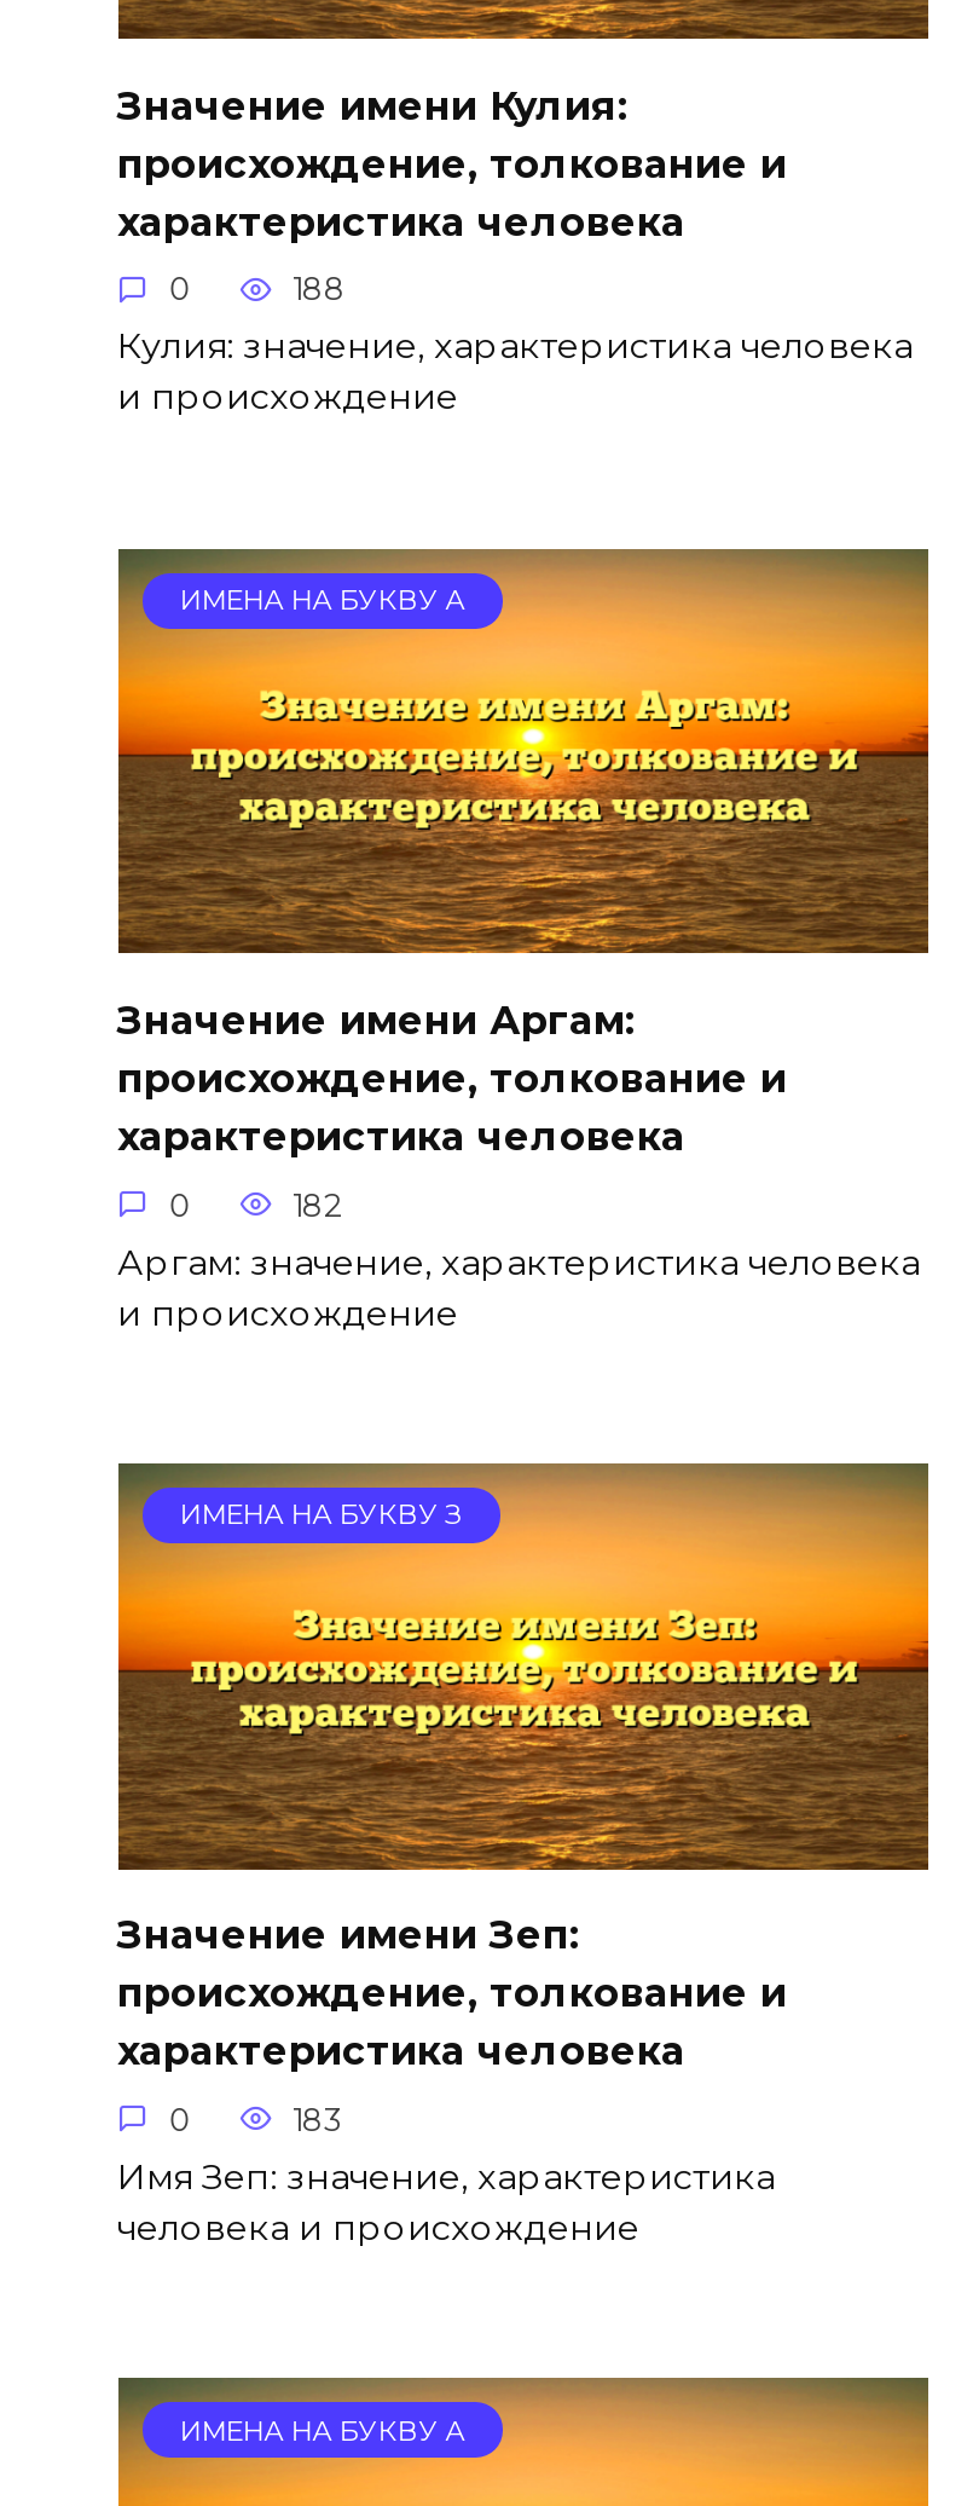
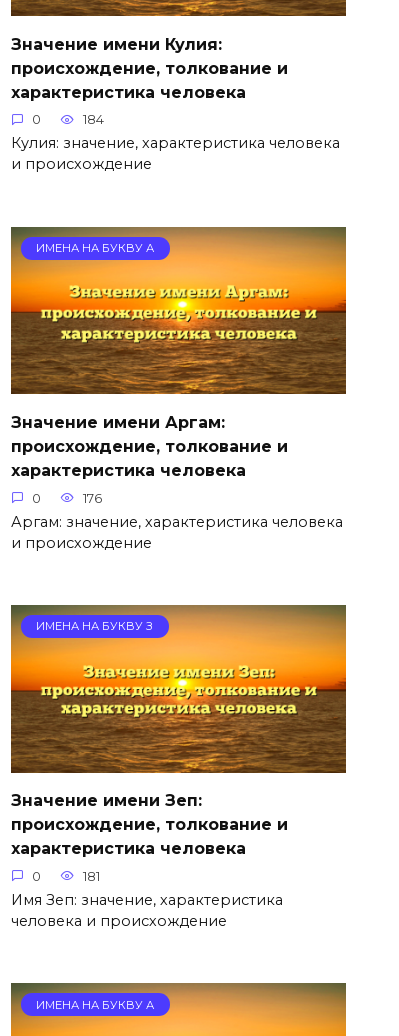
[293,272,346,308] 188 -> [83,112,104,127] 184
[293,1187,341,1223] 182 -> [83,491,102,506] 176
[293,2102,343,2138] 183 -> [83,869,100,884] 181

